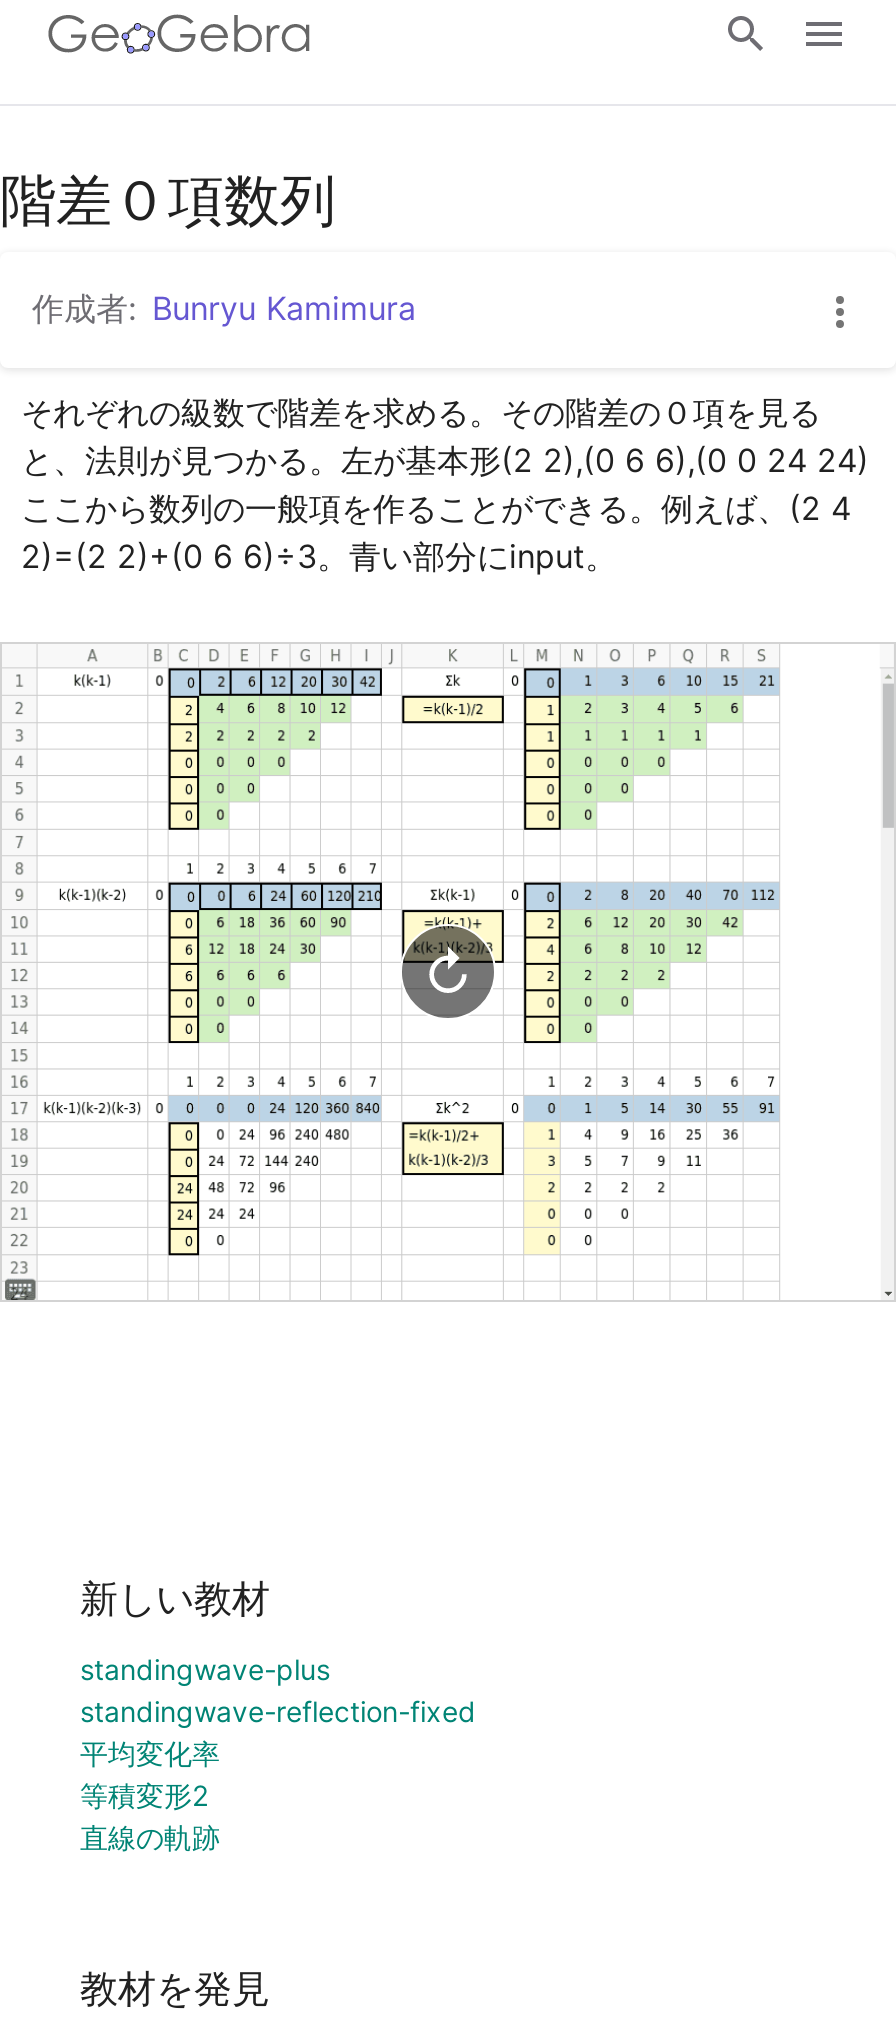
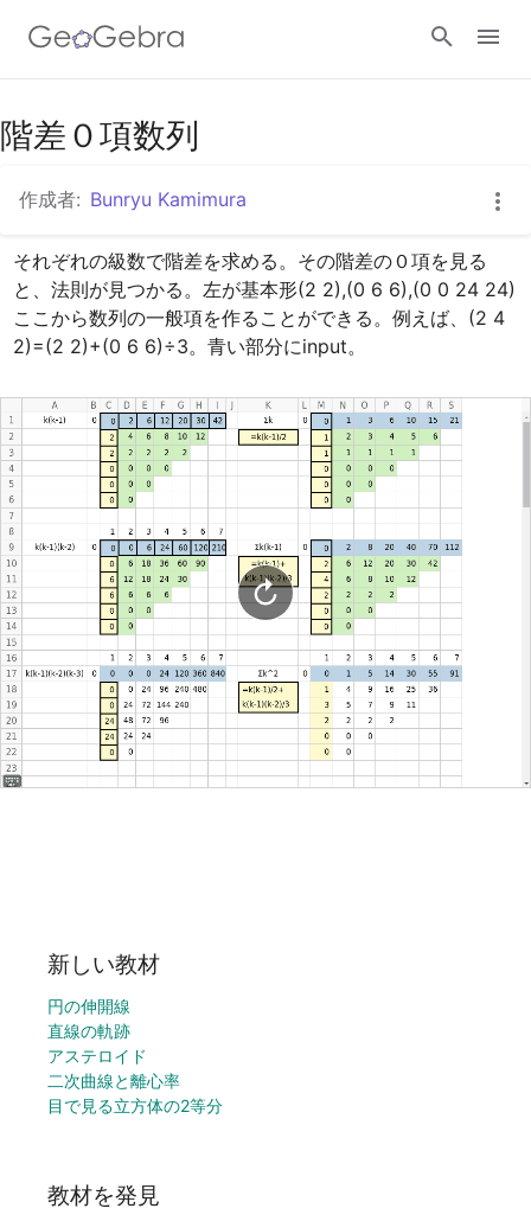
[80,1652,476,1812] standingwave-plus | standingwave-reflection-fixed | 平均変化率 | 等積変形2 -> [47,996,130,1016] 円の伸開線
moved [80,1820,220,1854] -> [47,1020,130,1041]: 直線の軌跡
none -> [47,1045,223,1115] アステロイド | 二次曲線と離心率 | 目で見る立方体の2等分

